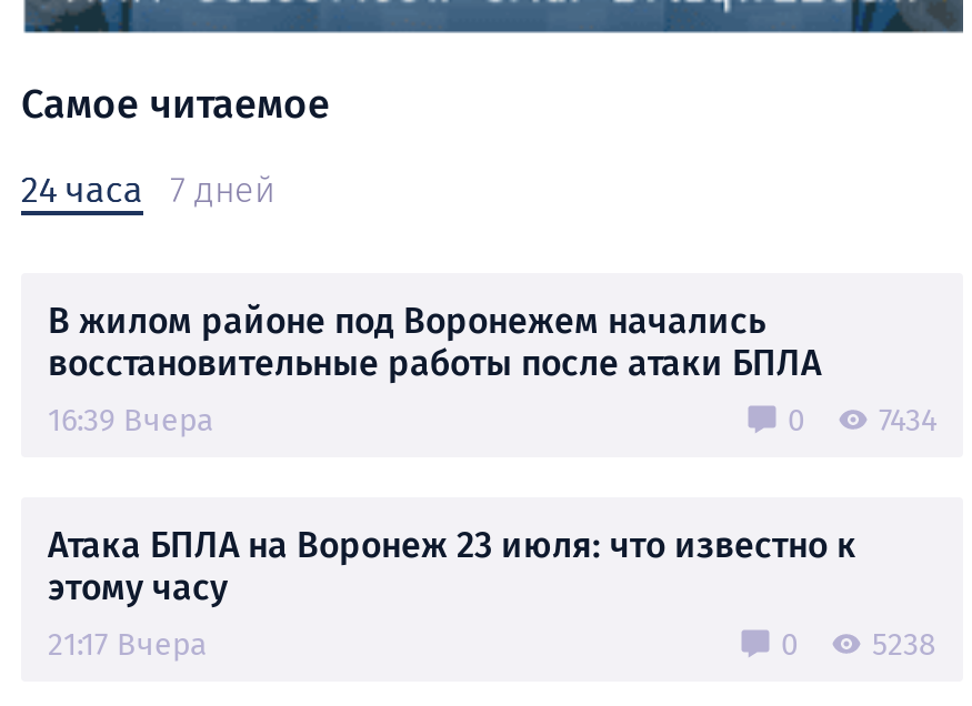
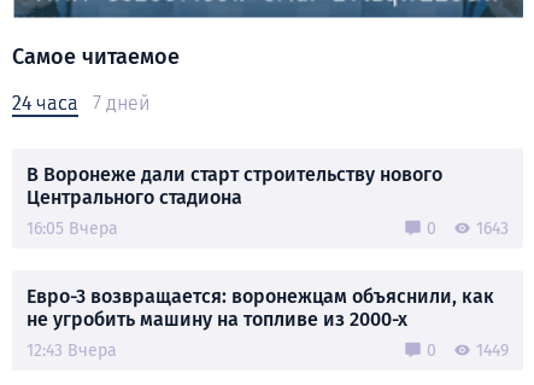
[48,299,821,439] В жилом районе под Воронежем начались | восстановительные работы после атаки БПЛА | 16:39 Вчера -> [27,162,442,238] В Воронеже дали старт строительству нового | Центрального стадиона | 16:05 Вчера
[788,401,936,439] 0 7434 -> [427,218,509,238] 0 1643
[48,523,856,663] Атака БПЛА на Воронеж 23 июля: что известно к | этому часу | 21:17 Вчера -> [27,284,494,360] Евро-3 возвращается: воронежцам объяснили, как | не угробить машину на топливе из 2000-х | 12:43 Вчера
[781,625,936,663] 0 5238 -> [427,340,509,360] 0 1449

